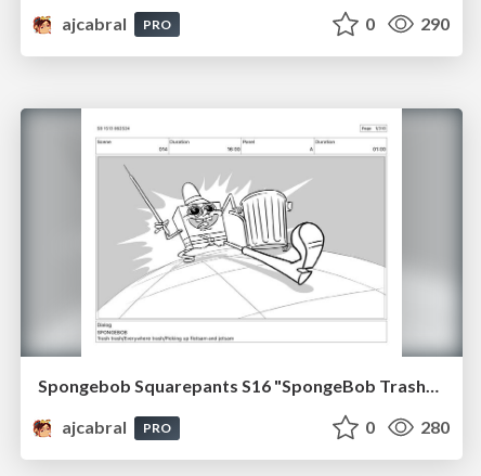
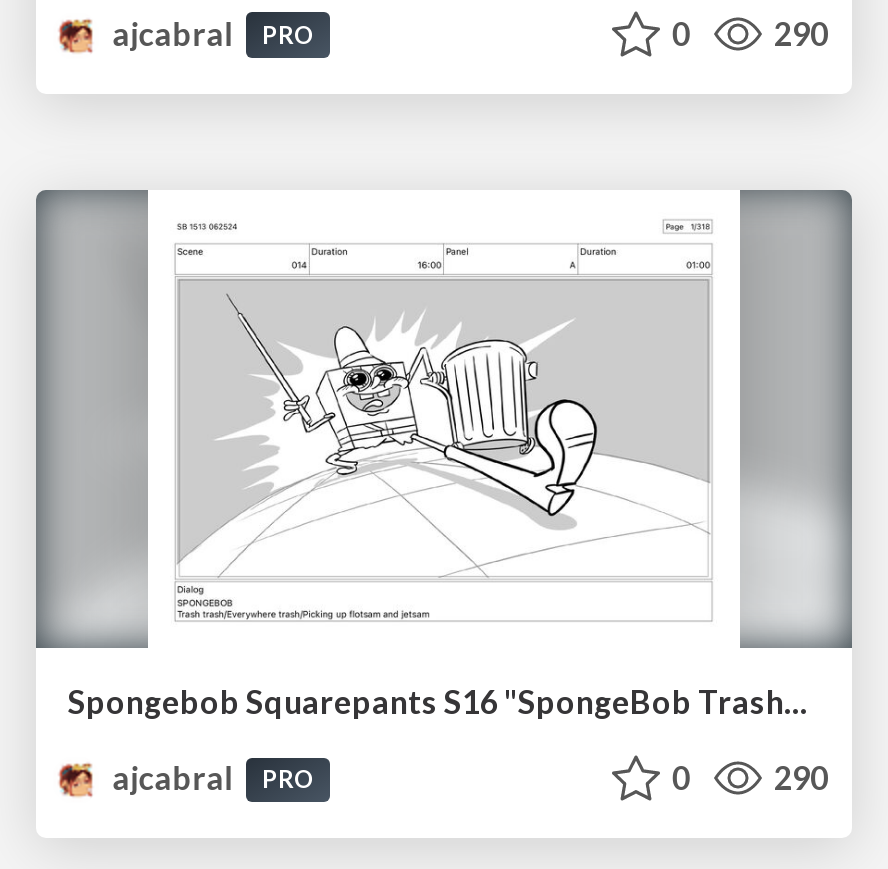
[417,416,450,437] 280 -> [768,758,828,796] 290

